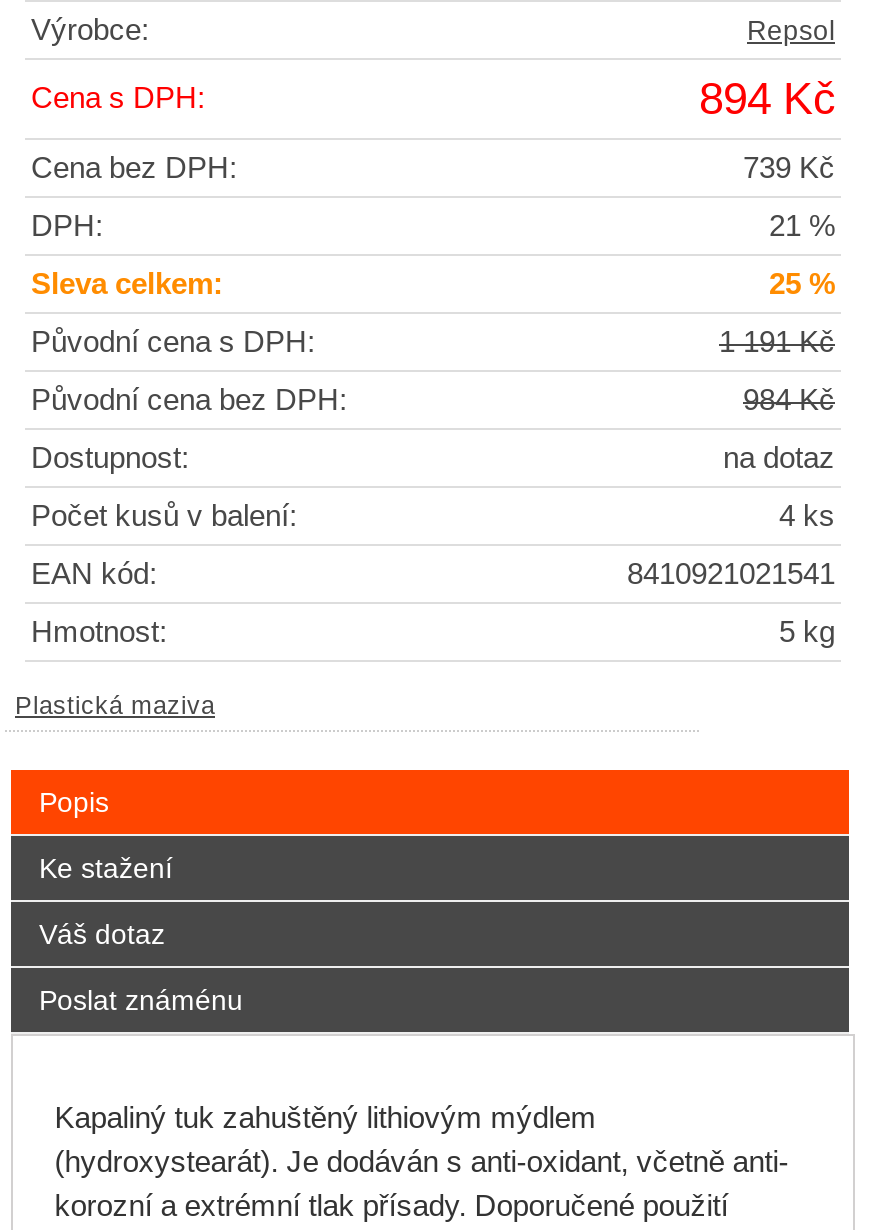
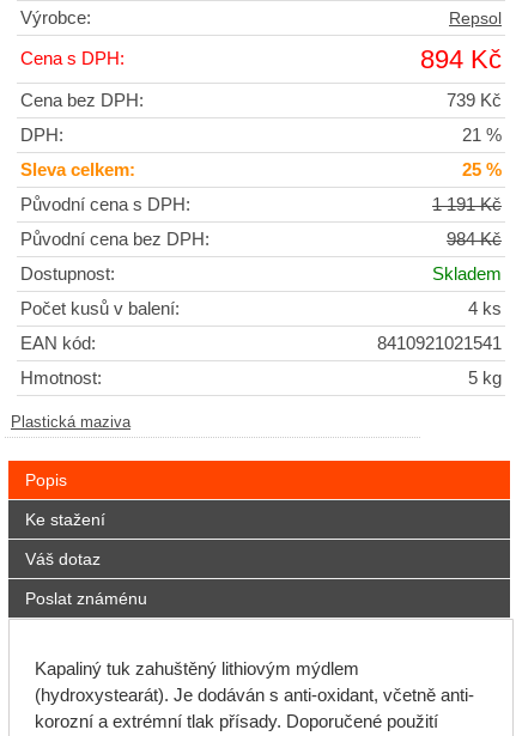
[723,442,835,474] na dotaz -> [432,264,502,284] Skladem

